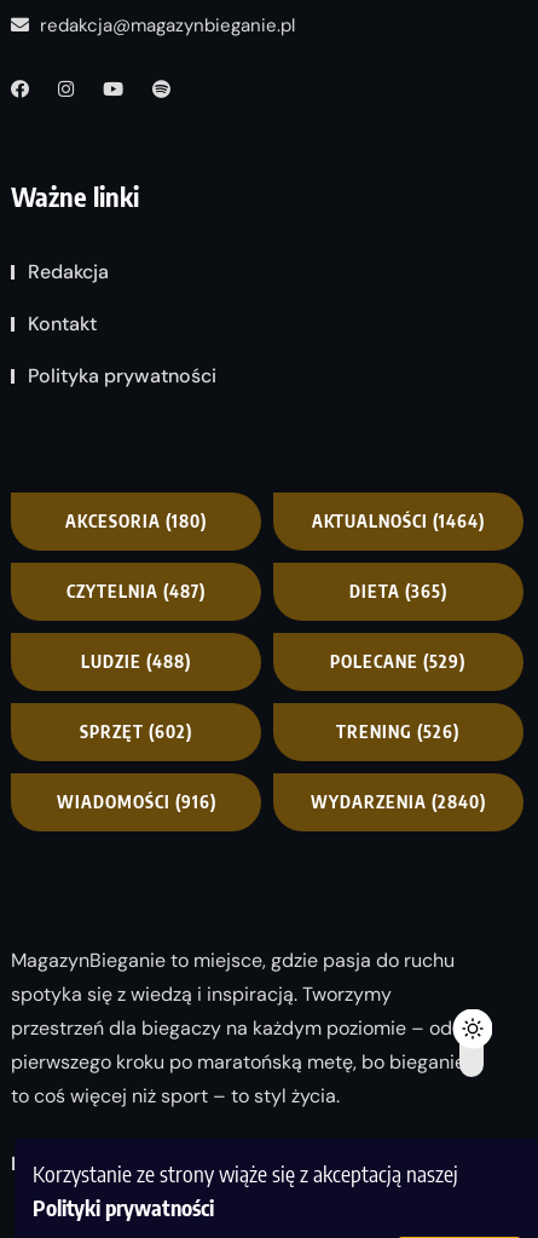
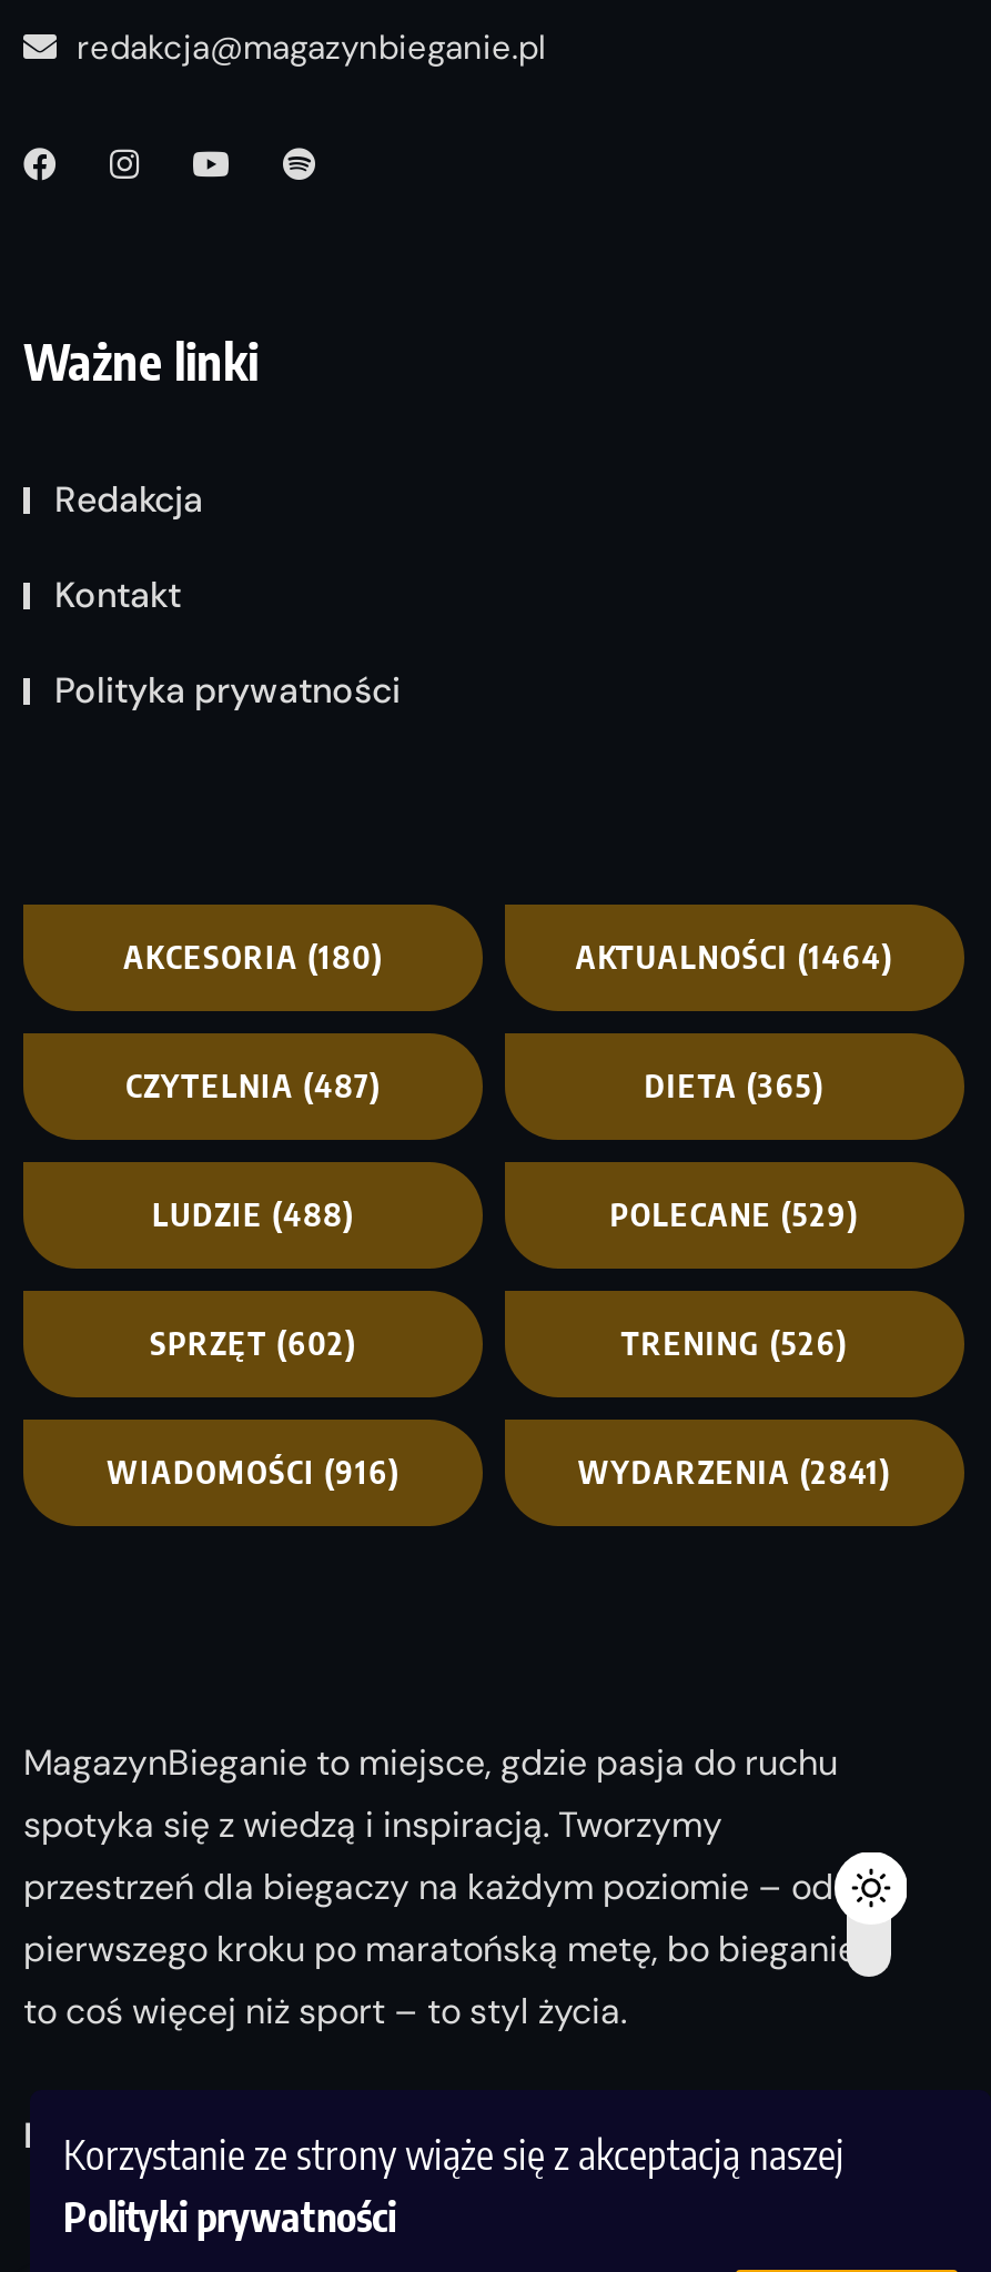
[311,792,486,812] WYDARZENIA (2840) -> [578,1453,891,1491] WYDARZENIA (2841)

